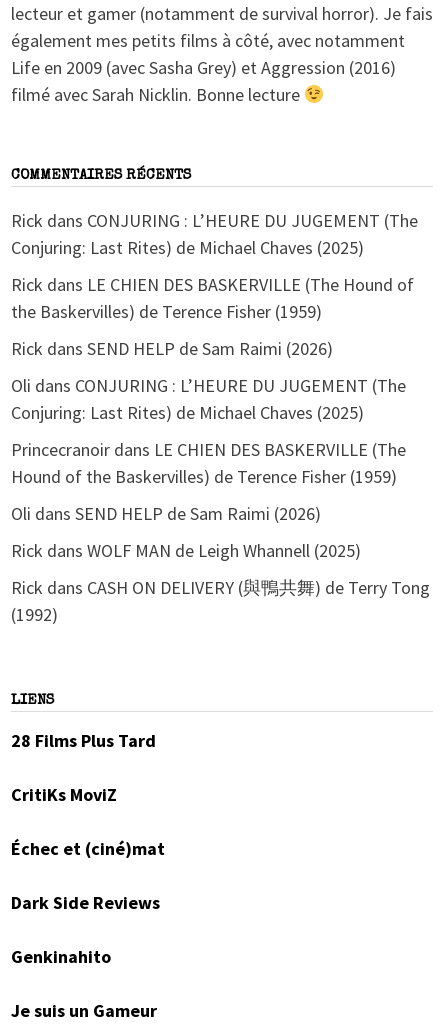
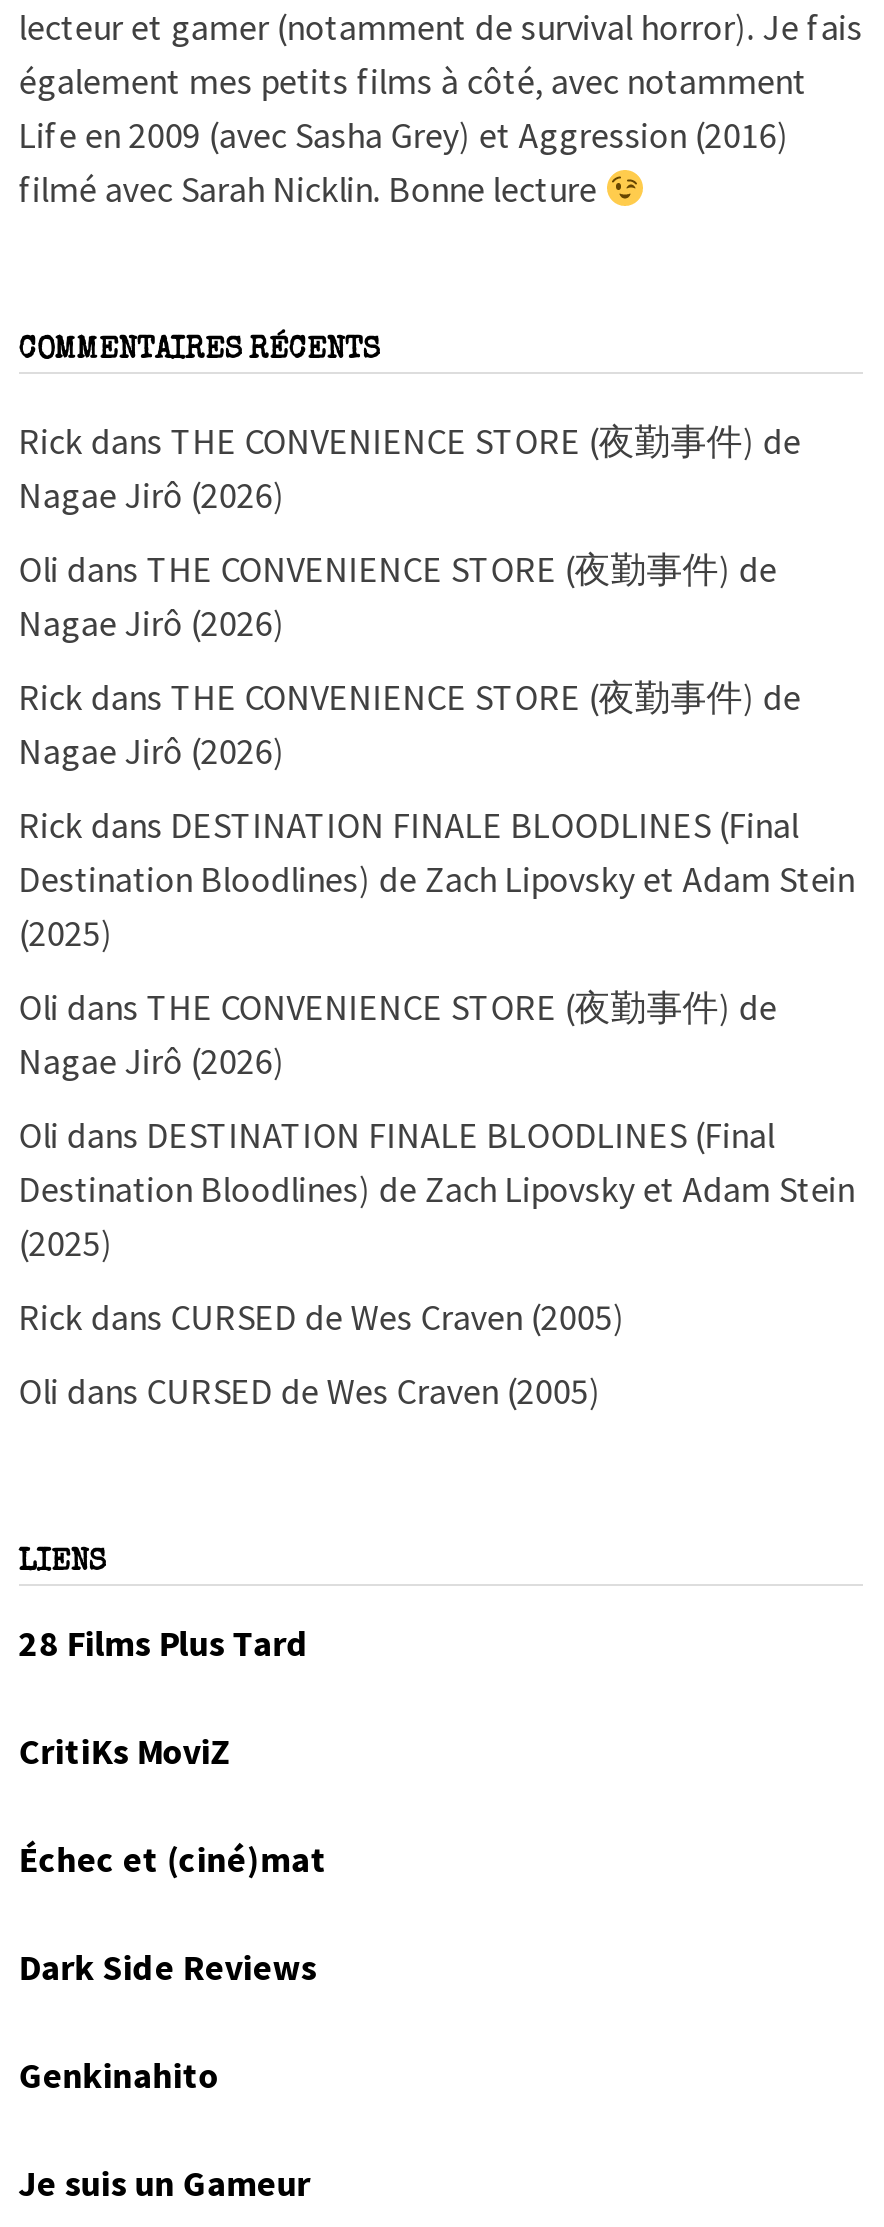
[11,209,418,259] Rick dans CONJURING : L’HEURE DU JUGEMENT (The | Conjuring: Last Rites) de Michael Chaves (2025) -> [19,418,801,518] Rick dans THE CONVENIENCE STORE (夜勤事件) de | Nagae Jirô (2026)
[11,273,414,323] Rick dans LE CHIEN DES BASKERVILLE (The Hound of | the Baskervilles) de Terence Fisher (1959) -> [19,546,777,646] Oli dans THE CONVENIENCE STORE (夜勤事件) de | Nagae Jirô (2026)
[11,337,333,360] Rick dans SEND HELP de Sam Raimi (2026) -> [19,674,801,774] Rick dans THE CONVENIENCE STORE (夜勤事件) de | Nagae Jirô (2026)
[11,374,406,424] Oli dans CONJURING : L’HEURE DU JUGEMENT (The | Conjuring: Last Rites) de Michael Chaves (2025) -> [19,802,855,956] Rick dans DESTINATION FINALE BLOODLINES (Final | Destination Bloodlines) de Zach Lipovsky et Adam Stein | (2025)
[11,438,406,488] Princecranoir dans LE CHIEN DES BASKERVILLE (The | Hound of the Baskervilles) de Terence Fisher (1959) -> [19,984,777,1084] Oli dans THE CONVENIENCE STORE (夜勤事件) de | Nagae Jirô (2026)
[11,502,321,525] Oli dans SEND HELP de Sam Raimi (2026) -> [19,1112,855,1266] Oli dans DESTINATION FINALE BLOODLINES (Final | Destination Bloodlines) de Zach Lipovsky et Adam Stein | (2025)
[11,539,361,562] Rick dans WOLF MAN de Leigh Whannell (2025) -> [19,1294,625,1340] Rick dans CURSED de Wes Craven (2005)
[11,576,430,626] Rick dans CASH ON DELIVERY (與鴨共舞) de Terry Tong | (1992) -> [19,1368,601,1414] Oli dans CURSED de Wes Craven (2005)

